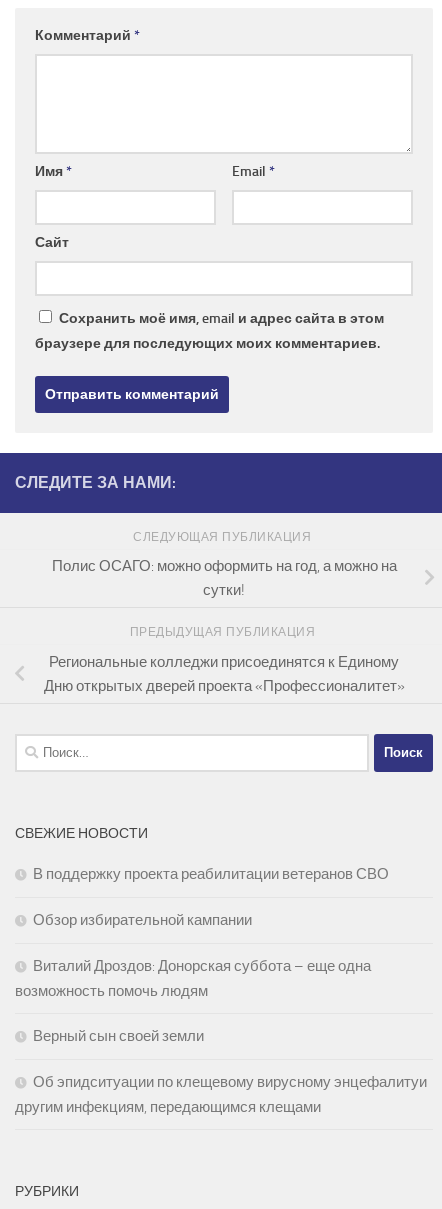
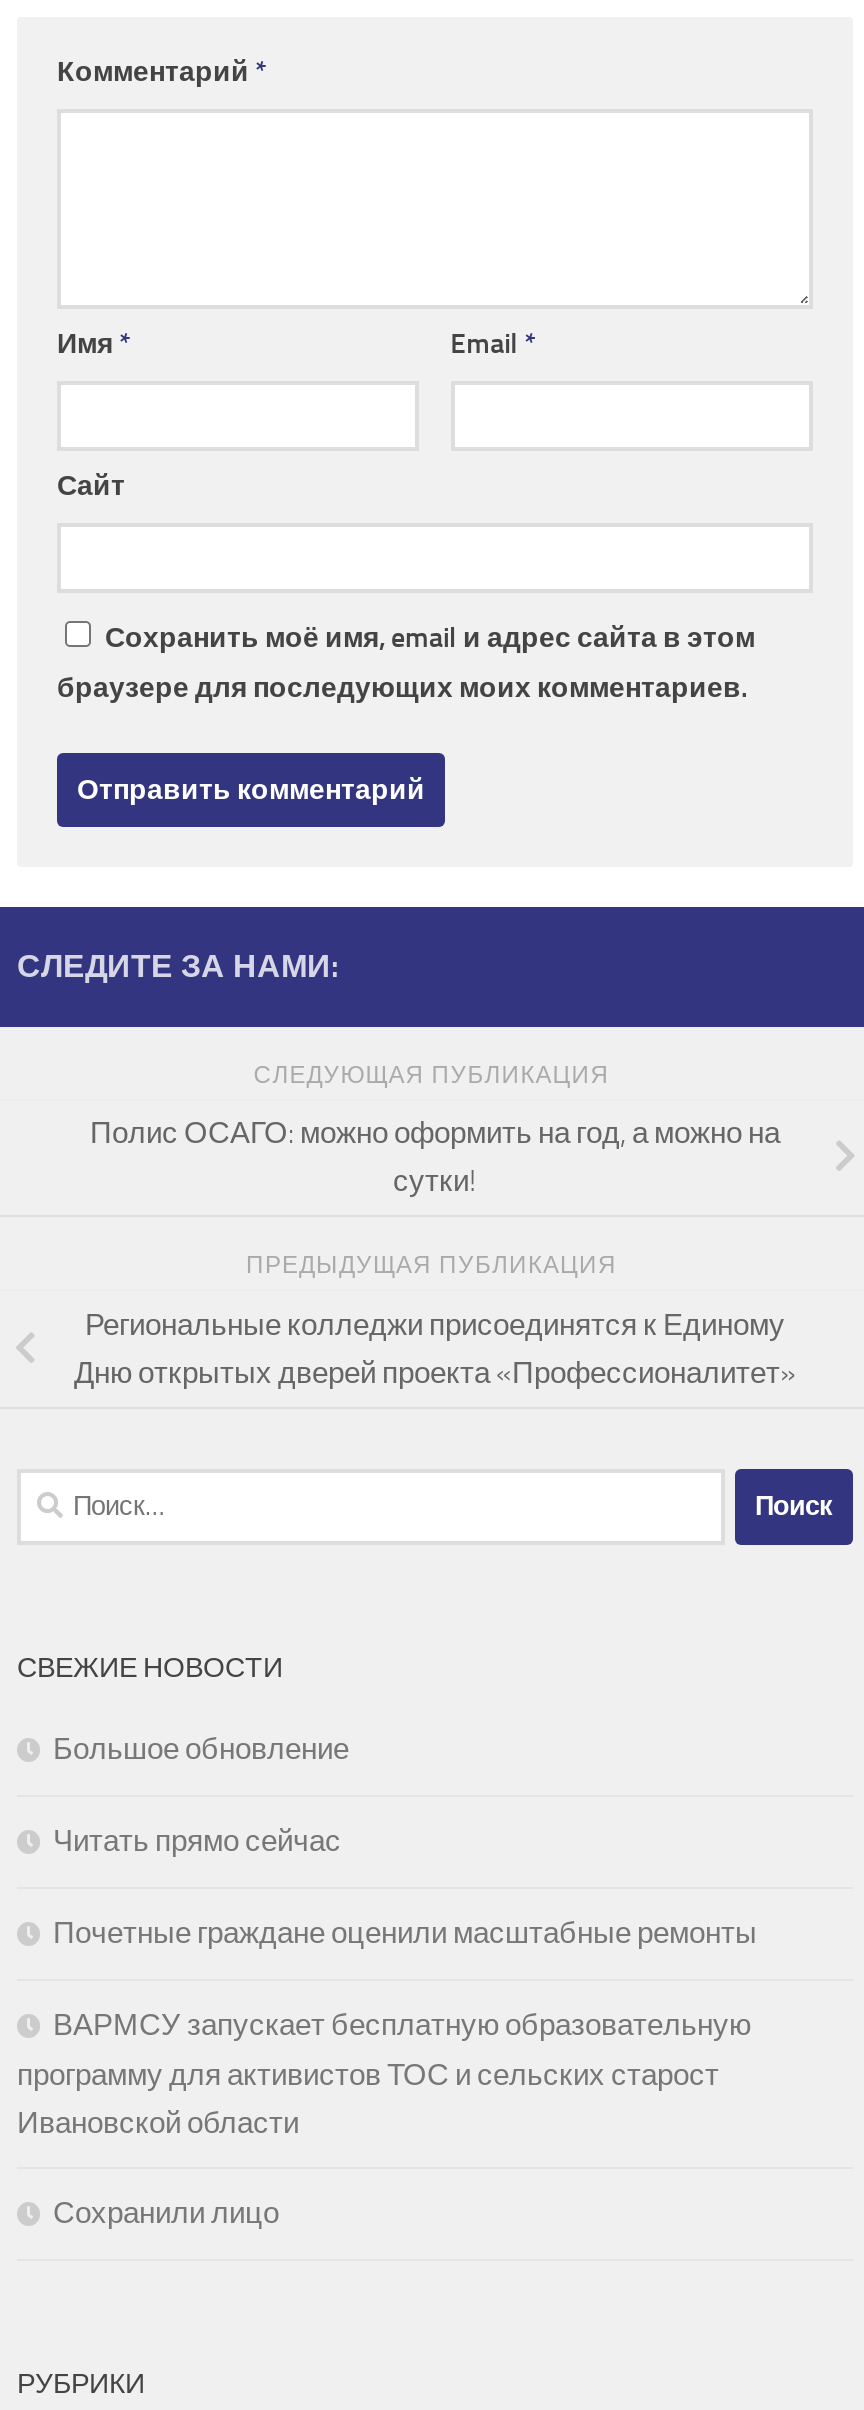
[33,865,389,883] В поддержку проекта реабилитации ветеранов СВО -> [53,1731,349,1767] Большое обновление
[33,911,252,929] Обзор избирательной кампании -> [53,1823,341,1859] Читать прямо сейчас
[15,957,371,1000] Виталий Дроздов: Донорская суббота – еще одна | возможность помочь людям -> [53,1915,757,1951] Почетные граждане оценили масштабные ремонты
[33,1027,204,1045] Верный сын своей земли -> [17,2007,751,2141] ВАРМСУ запускает бесплатную образовательную | программу для активистов ТОС и сельских старост | Ивановской области
[15,1073,427,1116] Об эпидситуации по клещевому вирусному энцефалитуи | другим инфекциям, передающимся клещами -> [53,2195,279,2231] Сохранили лицо

